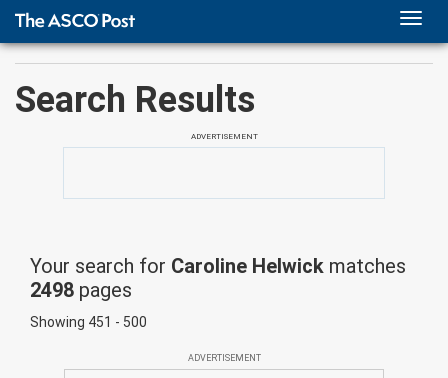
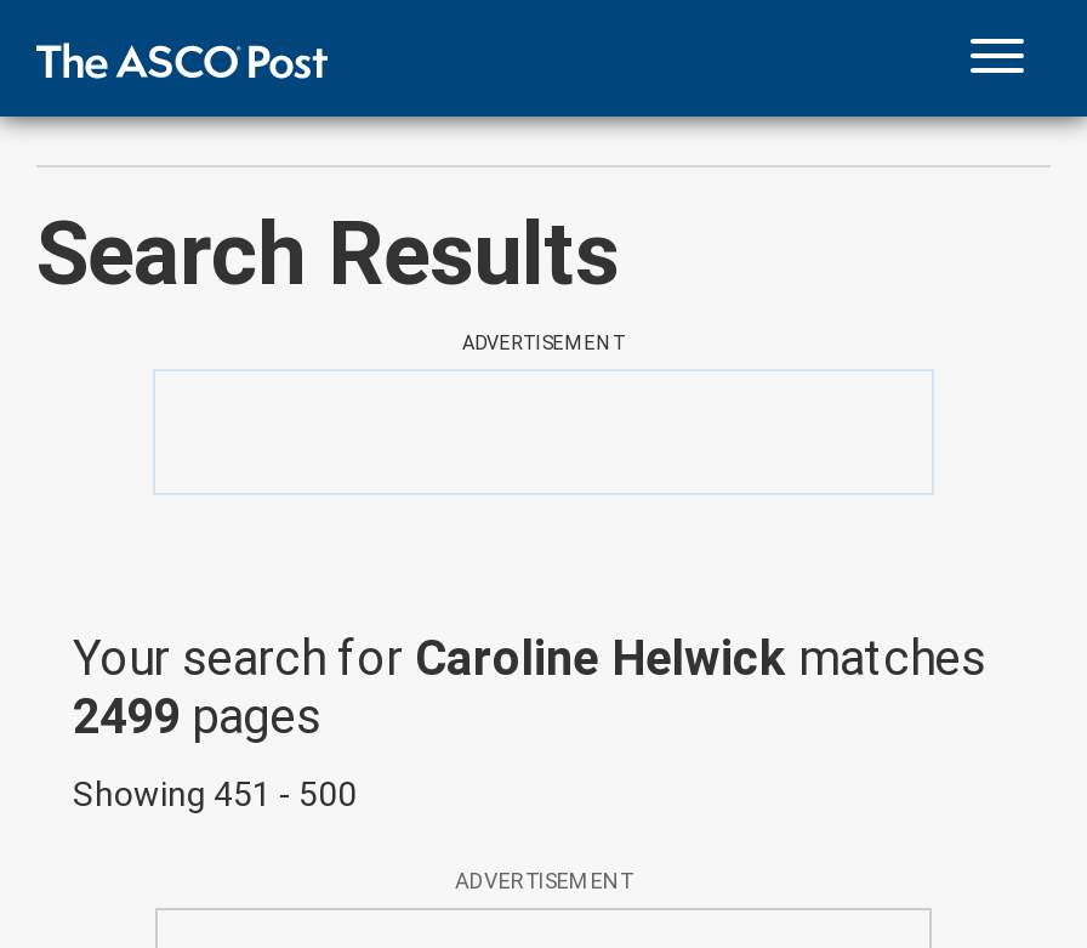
[30,278,132,302] 2498 pages -> [73,687,320,745] 2499 pages

